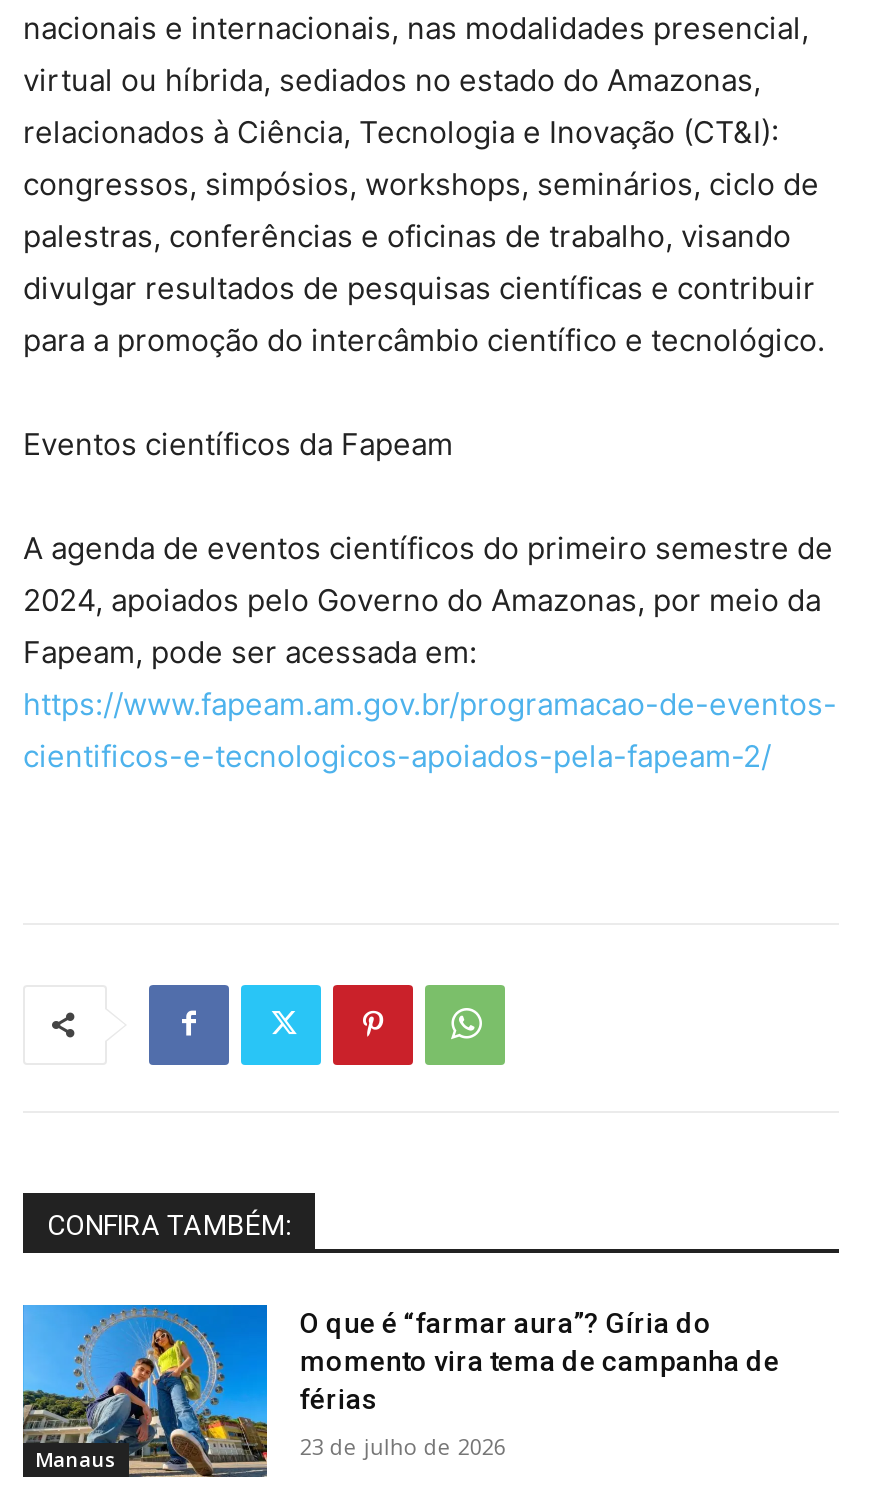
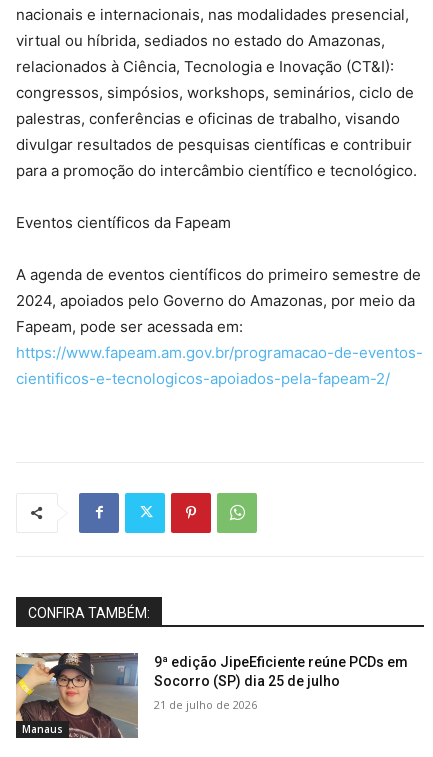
[21,1303,780,1477] [image] | O que é “farmar aura”? Gíria do | momento vira tema de campanha de | férias -> [15,652,408,739] [image] | 9ª edição JipeEficiente reúne PCDs em | Socorro (SP) dia 25 de julho
[300,1430,506,1460] 23 de julho de 2026 -> [154,697,257,712] 21 de julho de 2026

